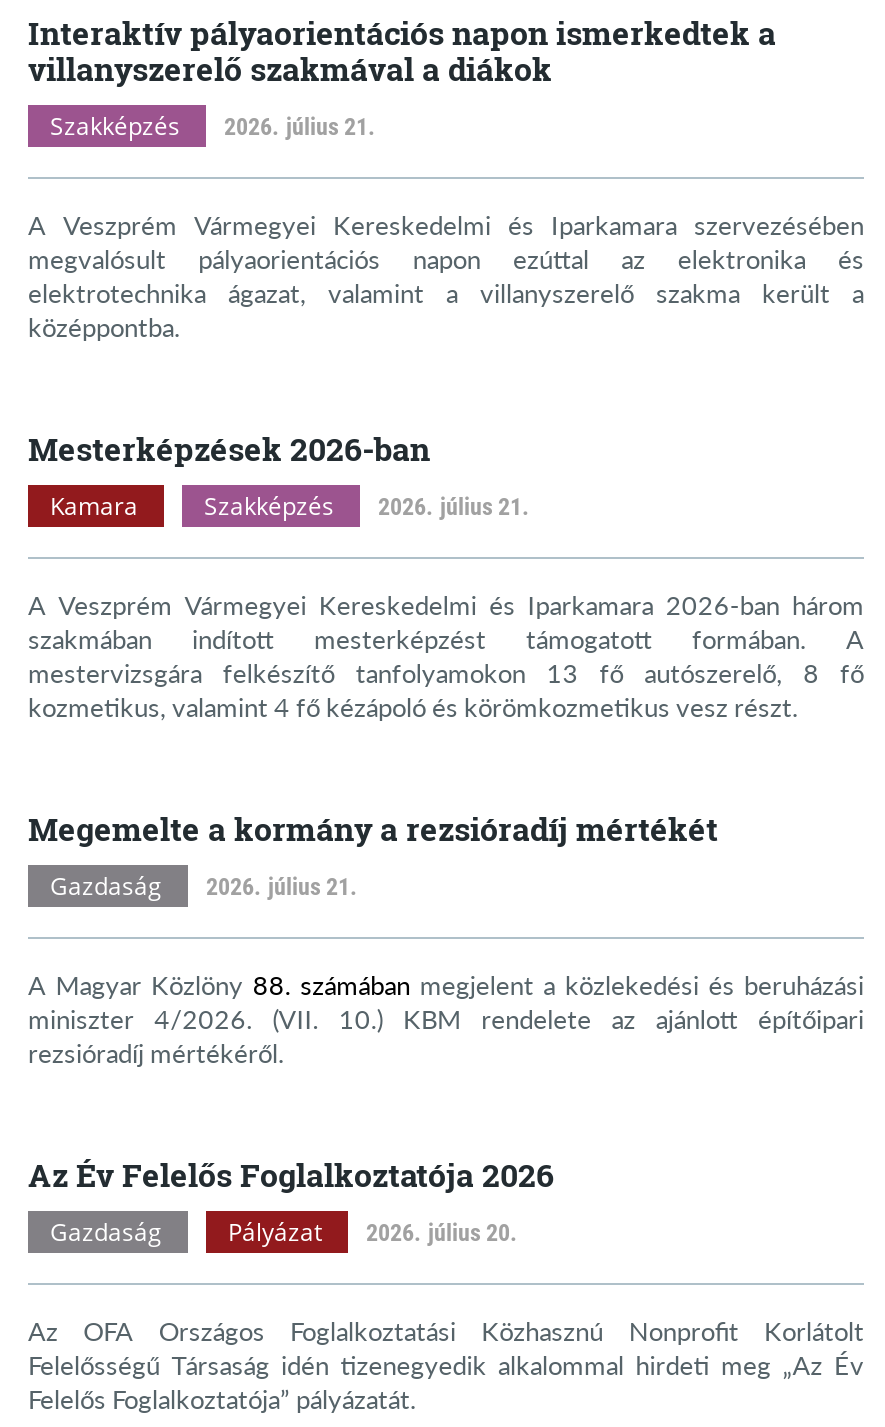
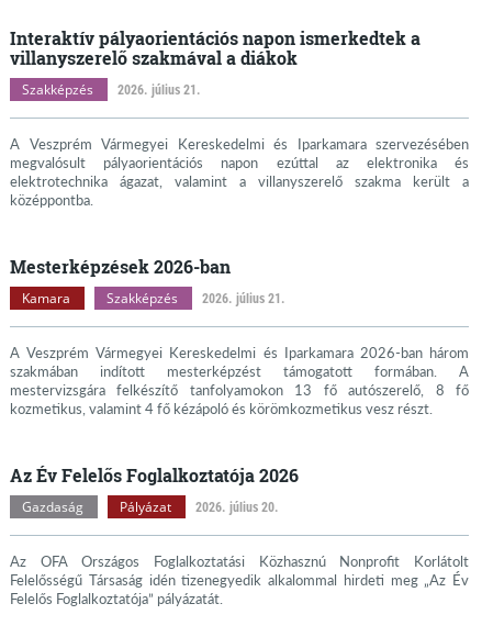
[28,808,864,1070] Megemelte a kormány a rezsióradíj mértékét | Gazdaság | 2026. július 21. | A Magyar Közlöny 88. számában megjelent a közlekedési és beruházási | miniszter 4/2026. (VII. 10.) KBM rendelete az ajánlott építőipari | rezsióradíj mértékéről. -> none

